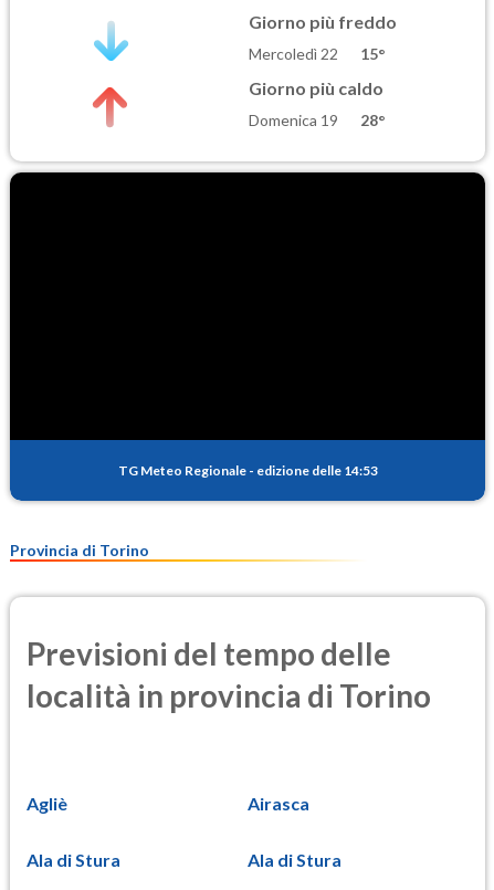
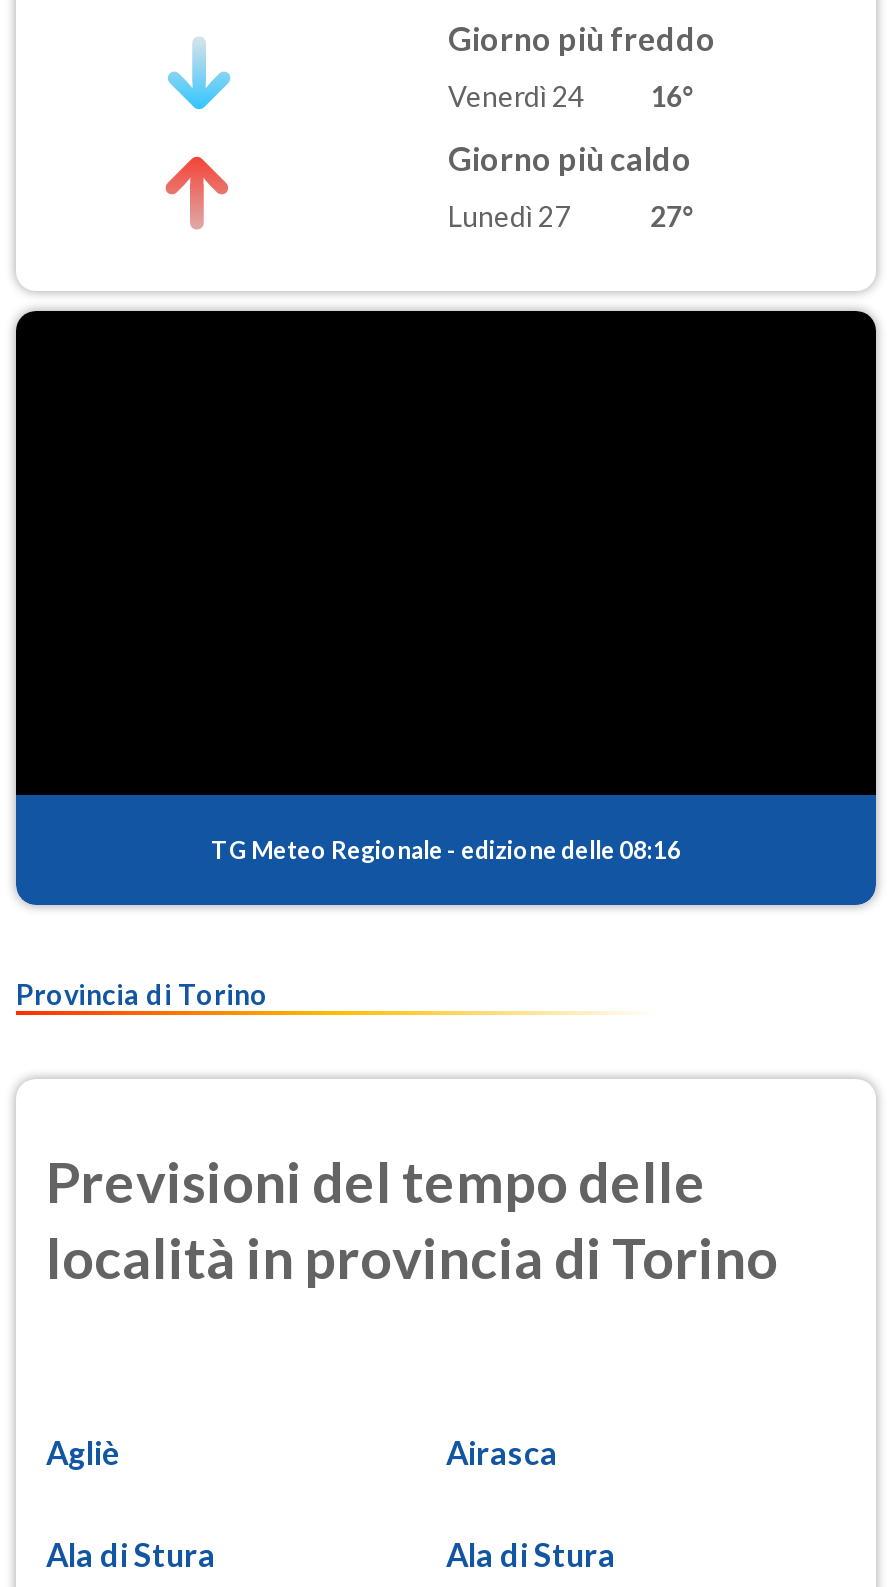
[249,44,386,63] Mercoledì 22 | 15° -> [448,79,696,113] Venerdì 24 | 16°
[249,111,386,130] Domenica 19 | 28° -> [448,200,696,234] Lunedì 27 | 27°
[118,462,377,478] TG Meteo Regionale - edizione delle 14:53 -> [211,834,681,864] TG Meteo Regionale - edizione delle 08:16

